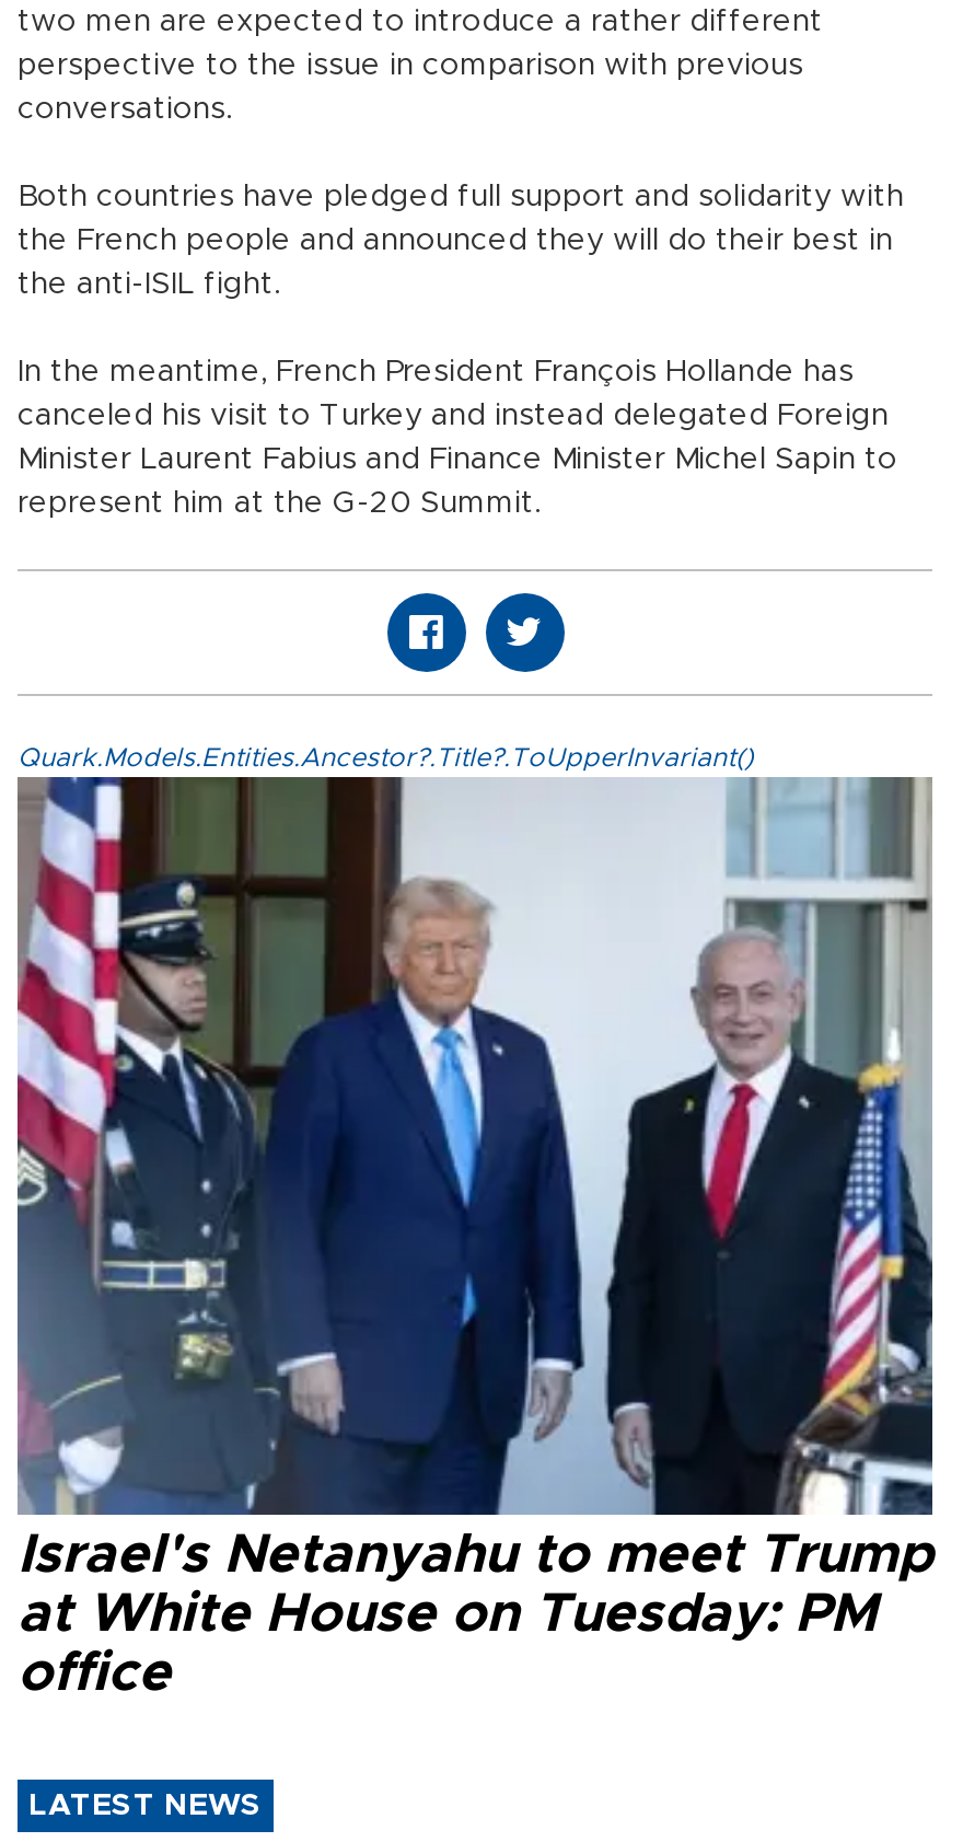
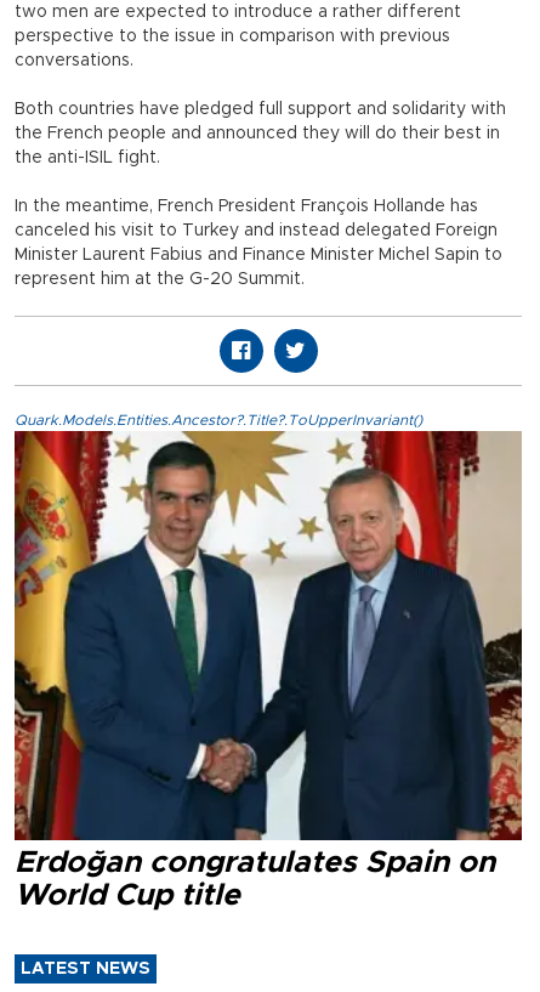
[15,777,935,1701] [image] | Israel's Netanyahu to meet Trump | at White House on Tuesday: PM | office -> [13,430,523,911] [image] | Erdoğan congratulates Spain on | World Cup title

